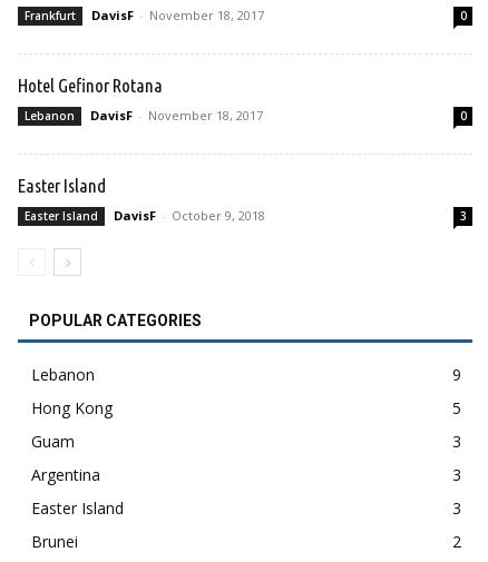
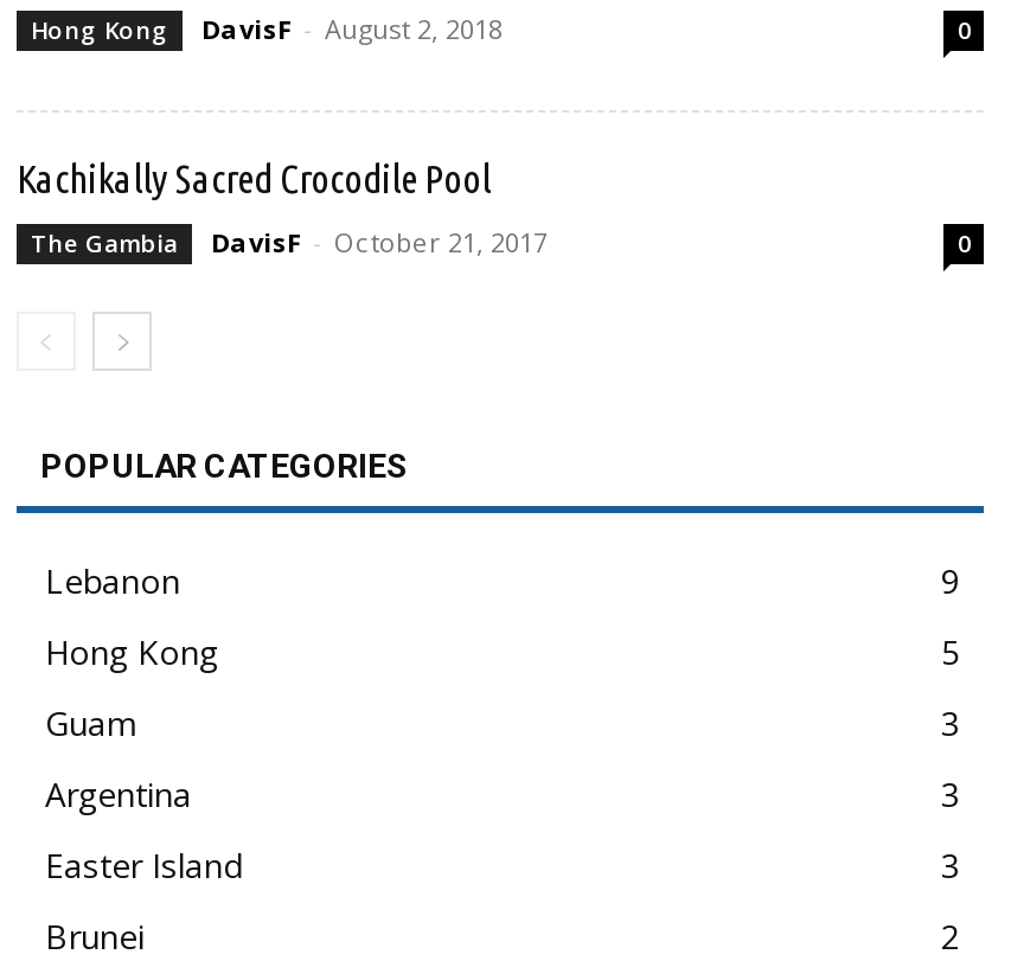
[25,7,264,23] Frankfurt | DavisF - November 18, 2017 -> [31,10,503,46] Hong Kong | DavisF - August 2, 2018
[18,74,163,96] Hotel Gefinor Rotana -> [17,155,491,200] Kachikally Sacred Crocodile Pool
[25,107,263,123] Lebanon | DavisF - November 18, 2017 -> [31,224,548,259] The Gambia | DavisF - October 21, 2017
[18,175,467,224] Easter Island | Easter Island | DavisF - October 9, 2018 | 3 -> none

